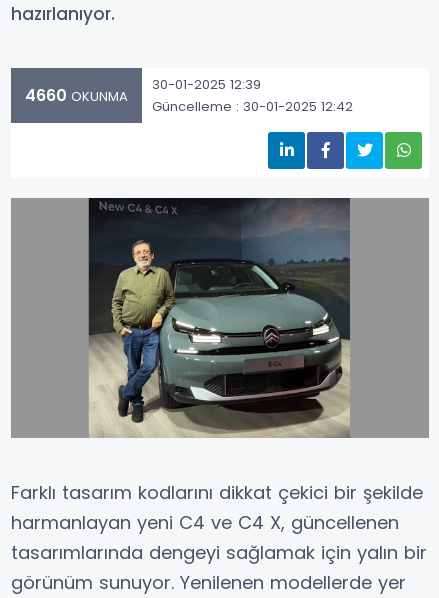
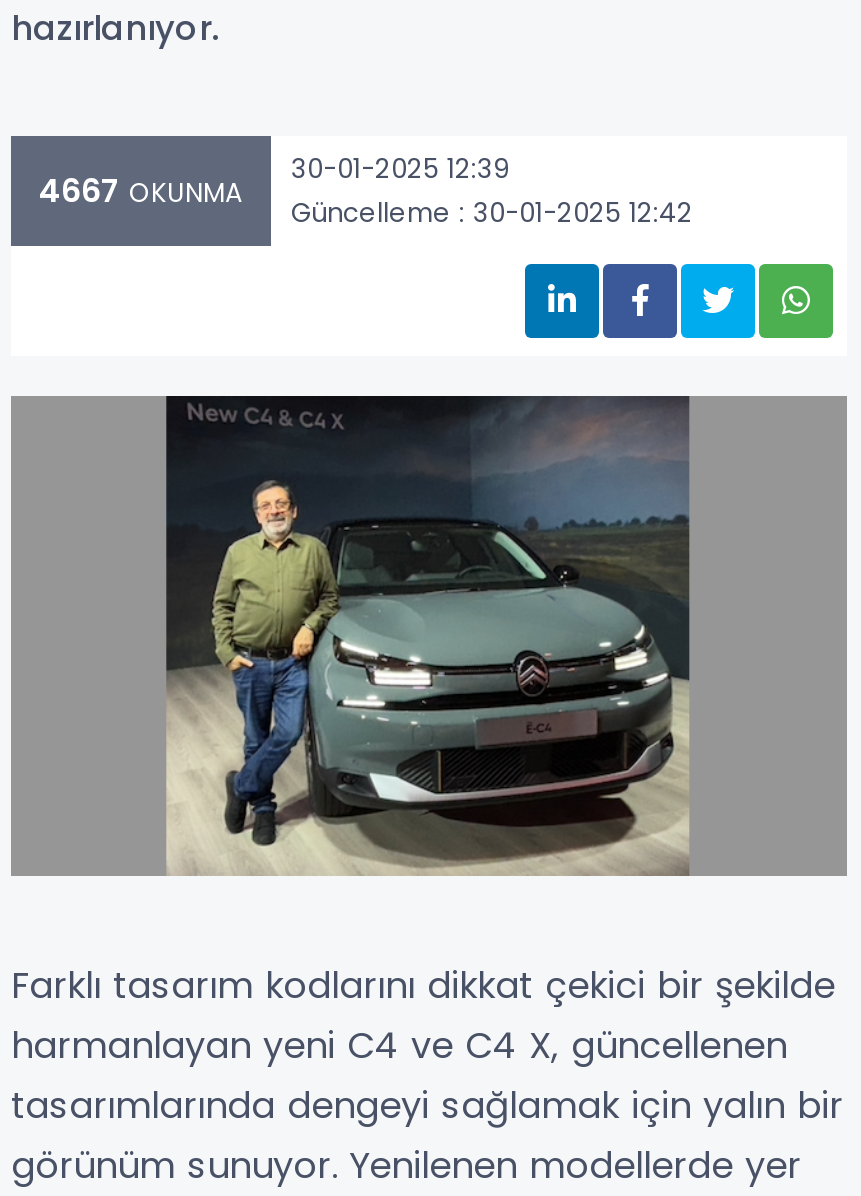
[25,74,353,115] 4660 OKUNMA 30-01-2025 12:39 Güncelleme : 30-01-2025 12:42 -> [39,149,693,231] 4667 OKUNMA 30-01-2025 12:39 Güncelleme : 30-01-2025 12:42

